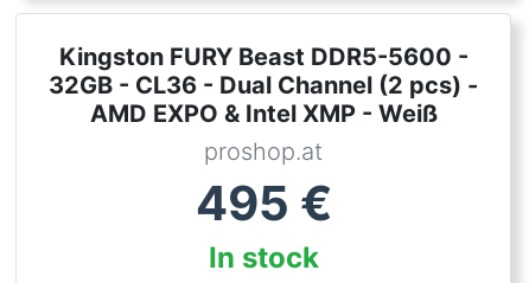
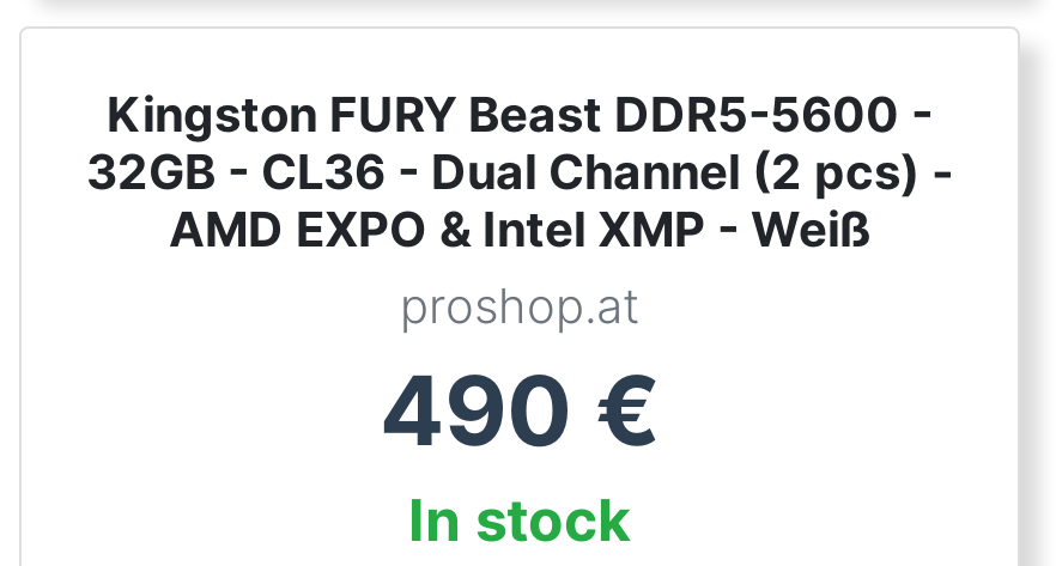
[195,174,332,232] 495 € -> [380,352,660,469] 490 €

